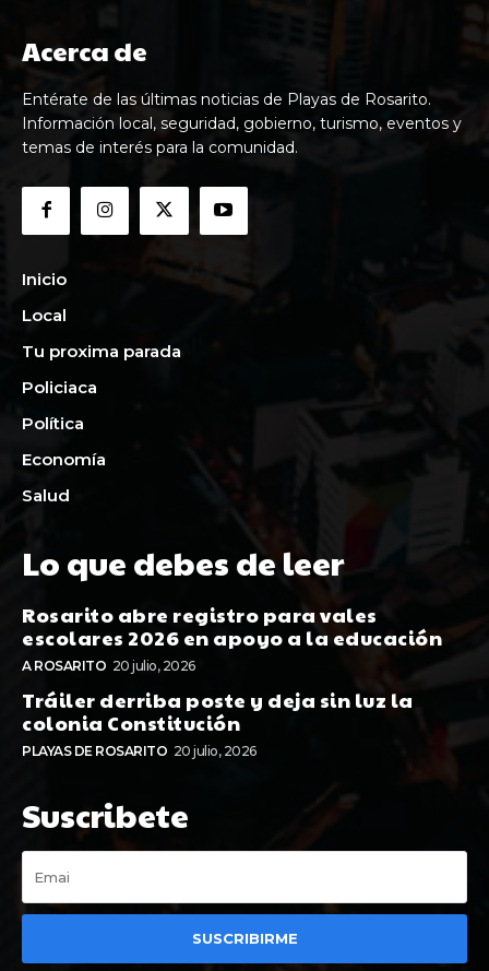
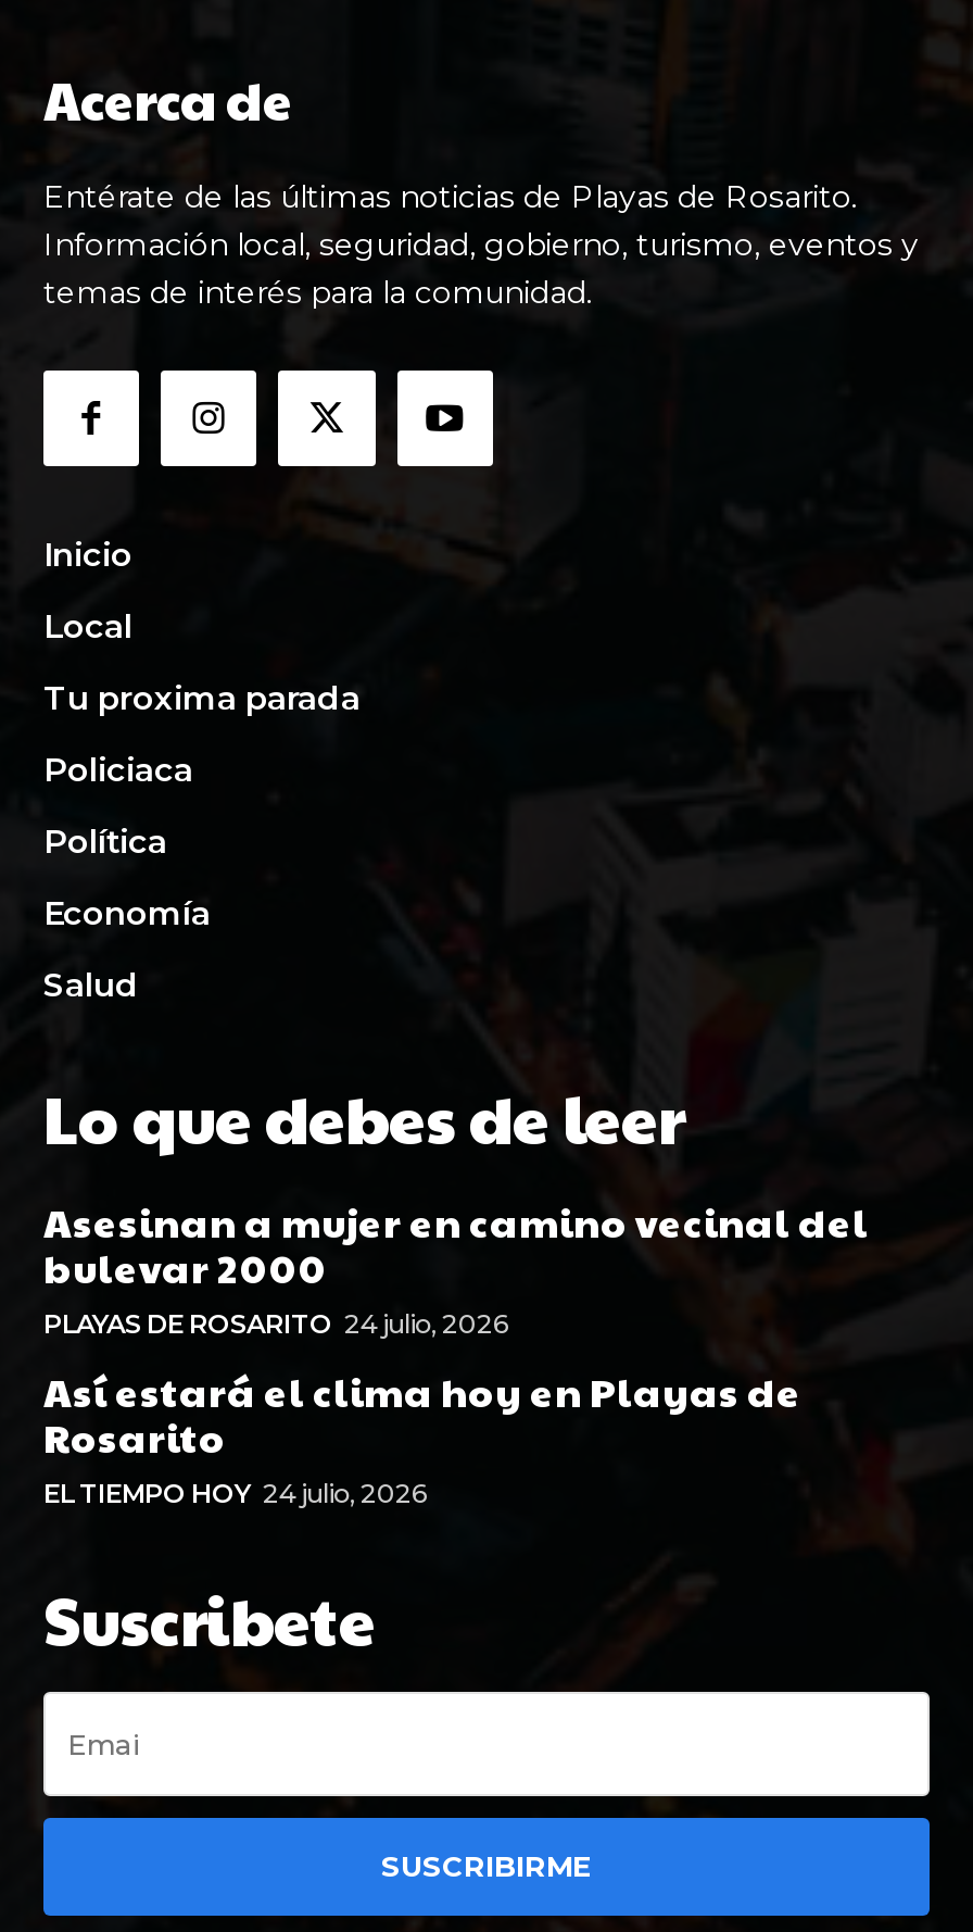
[22,601,442,759] Rosarito abre registro para vales | escolares 2026 en apoyo a la educación | A ROSARITO 20 julio, 2026 | Tráiler derriba poste y deja sin luz la | colonia Constitución | PLAYAS DE ROSARITO 20 julio, 2026 -> [43,1195,869,1511] Asesinan a mujer en camino vecinal del | bulevar 2000 | PLAYAS DE ROSARITO 24 julio, 2026 | Así estará el clima hoy en Playas de | Rosarito | EL TIEMPO HOY 24 julio, 2026

